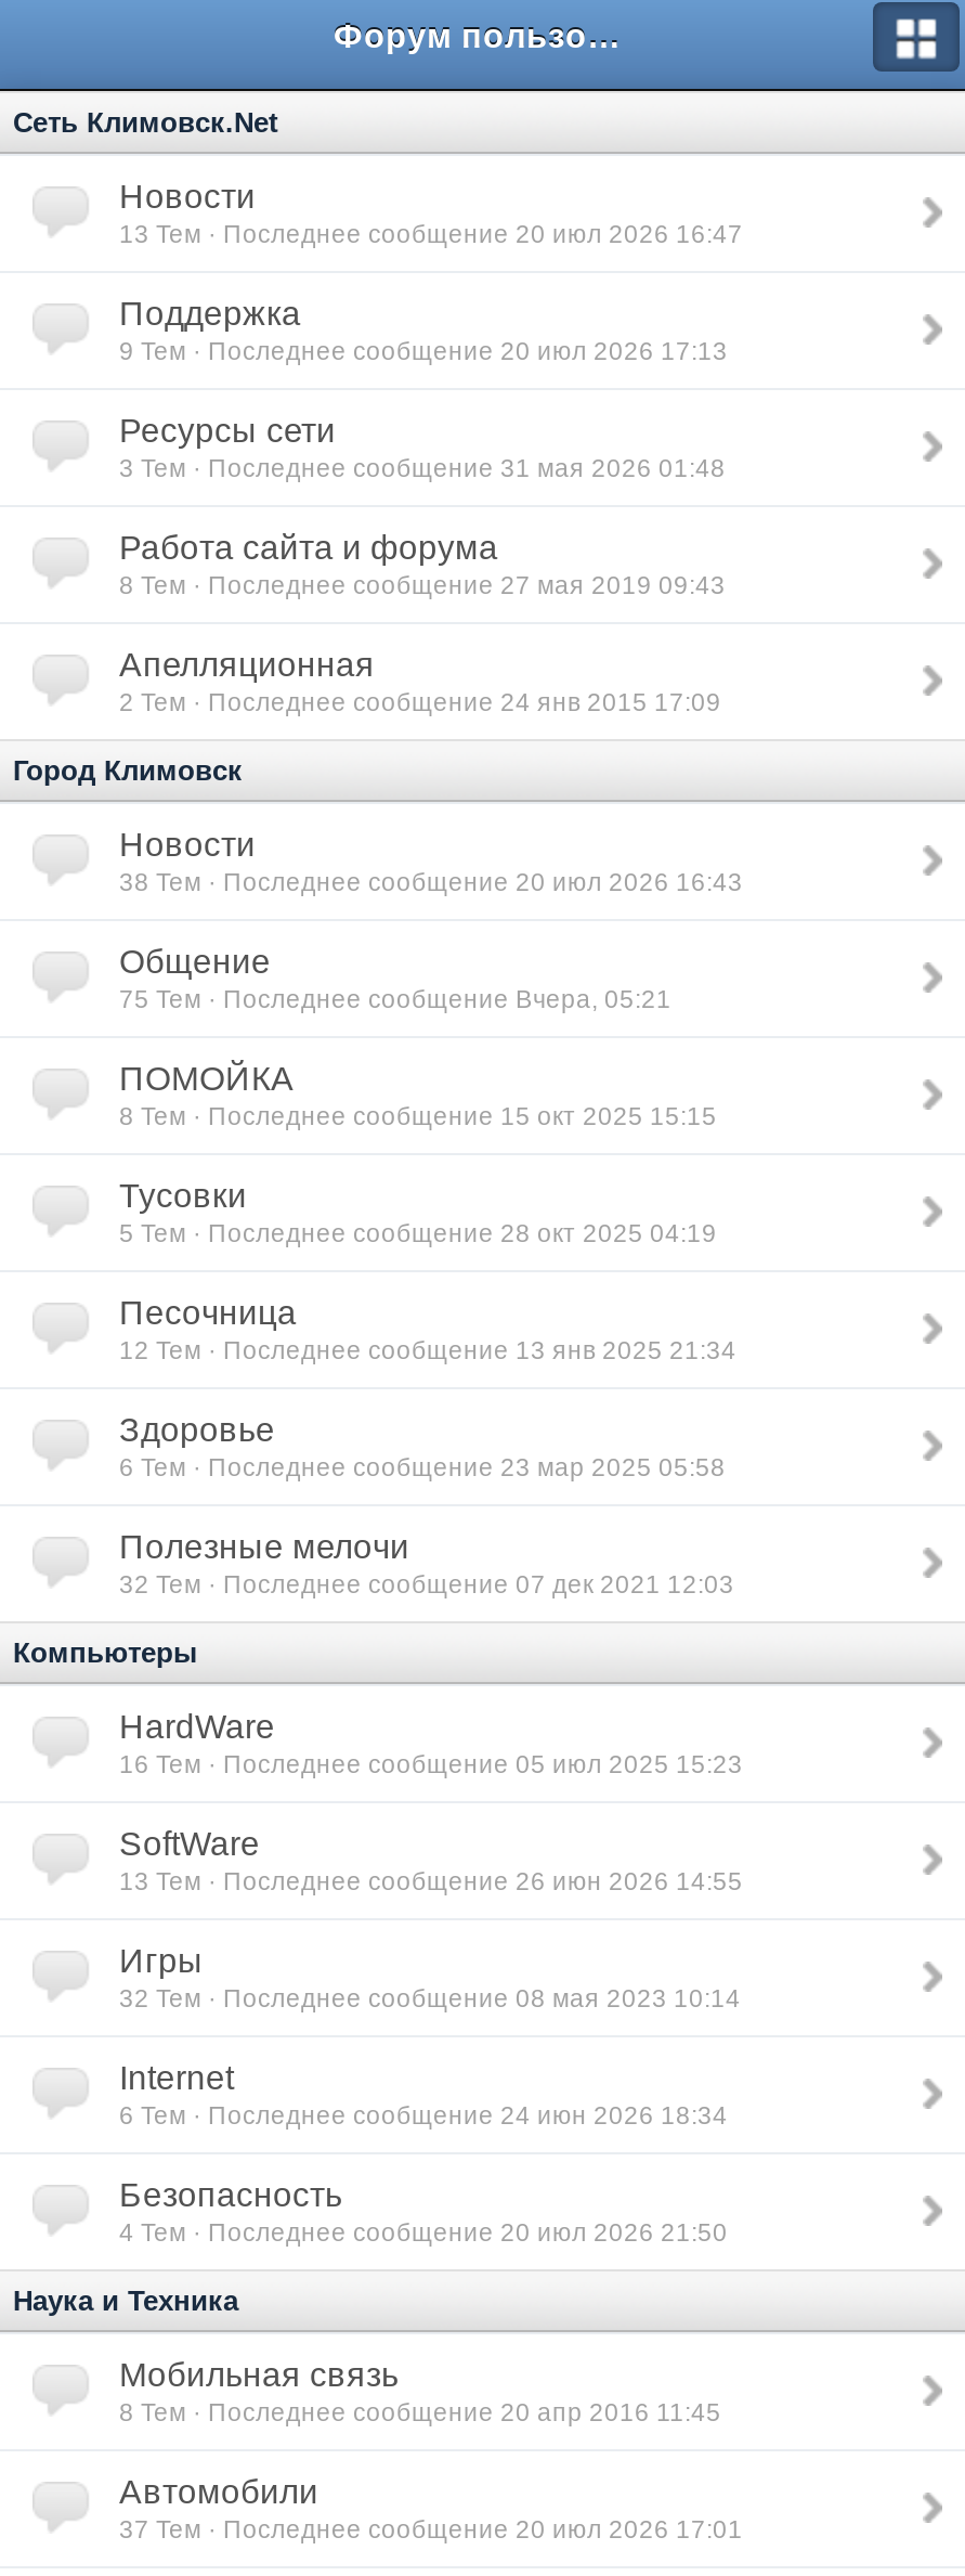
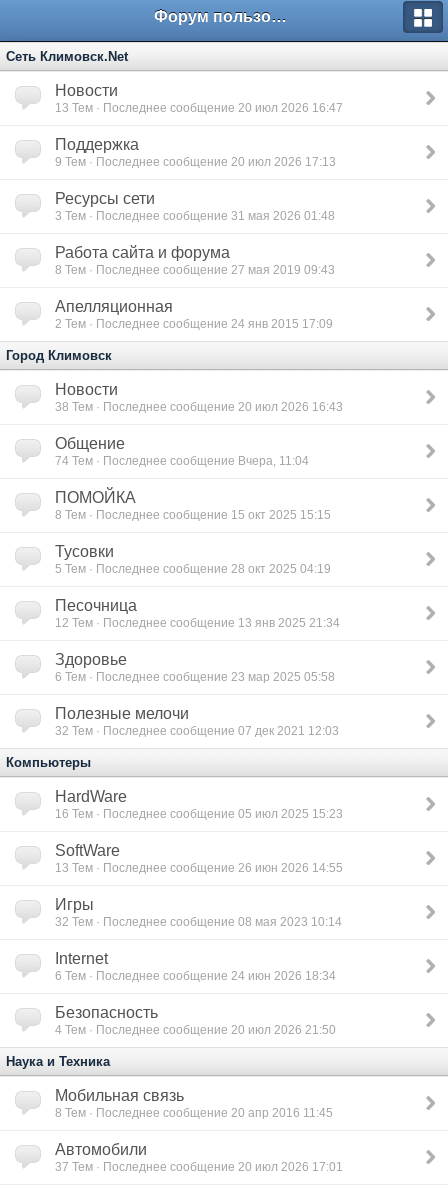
[119,984,671,1012] 75 Тем · Последнее сообщение Вчера, 05:21 -> [55,454,309,467] 74 Тем · Последнее сообщение Вчера, 11:04

